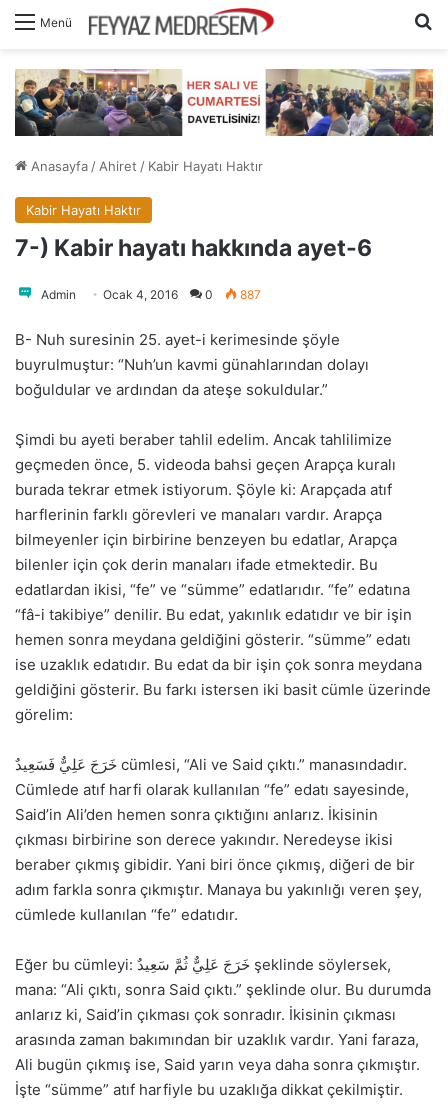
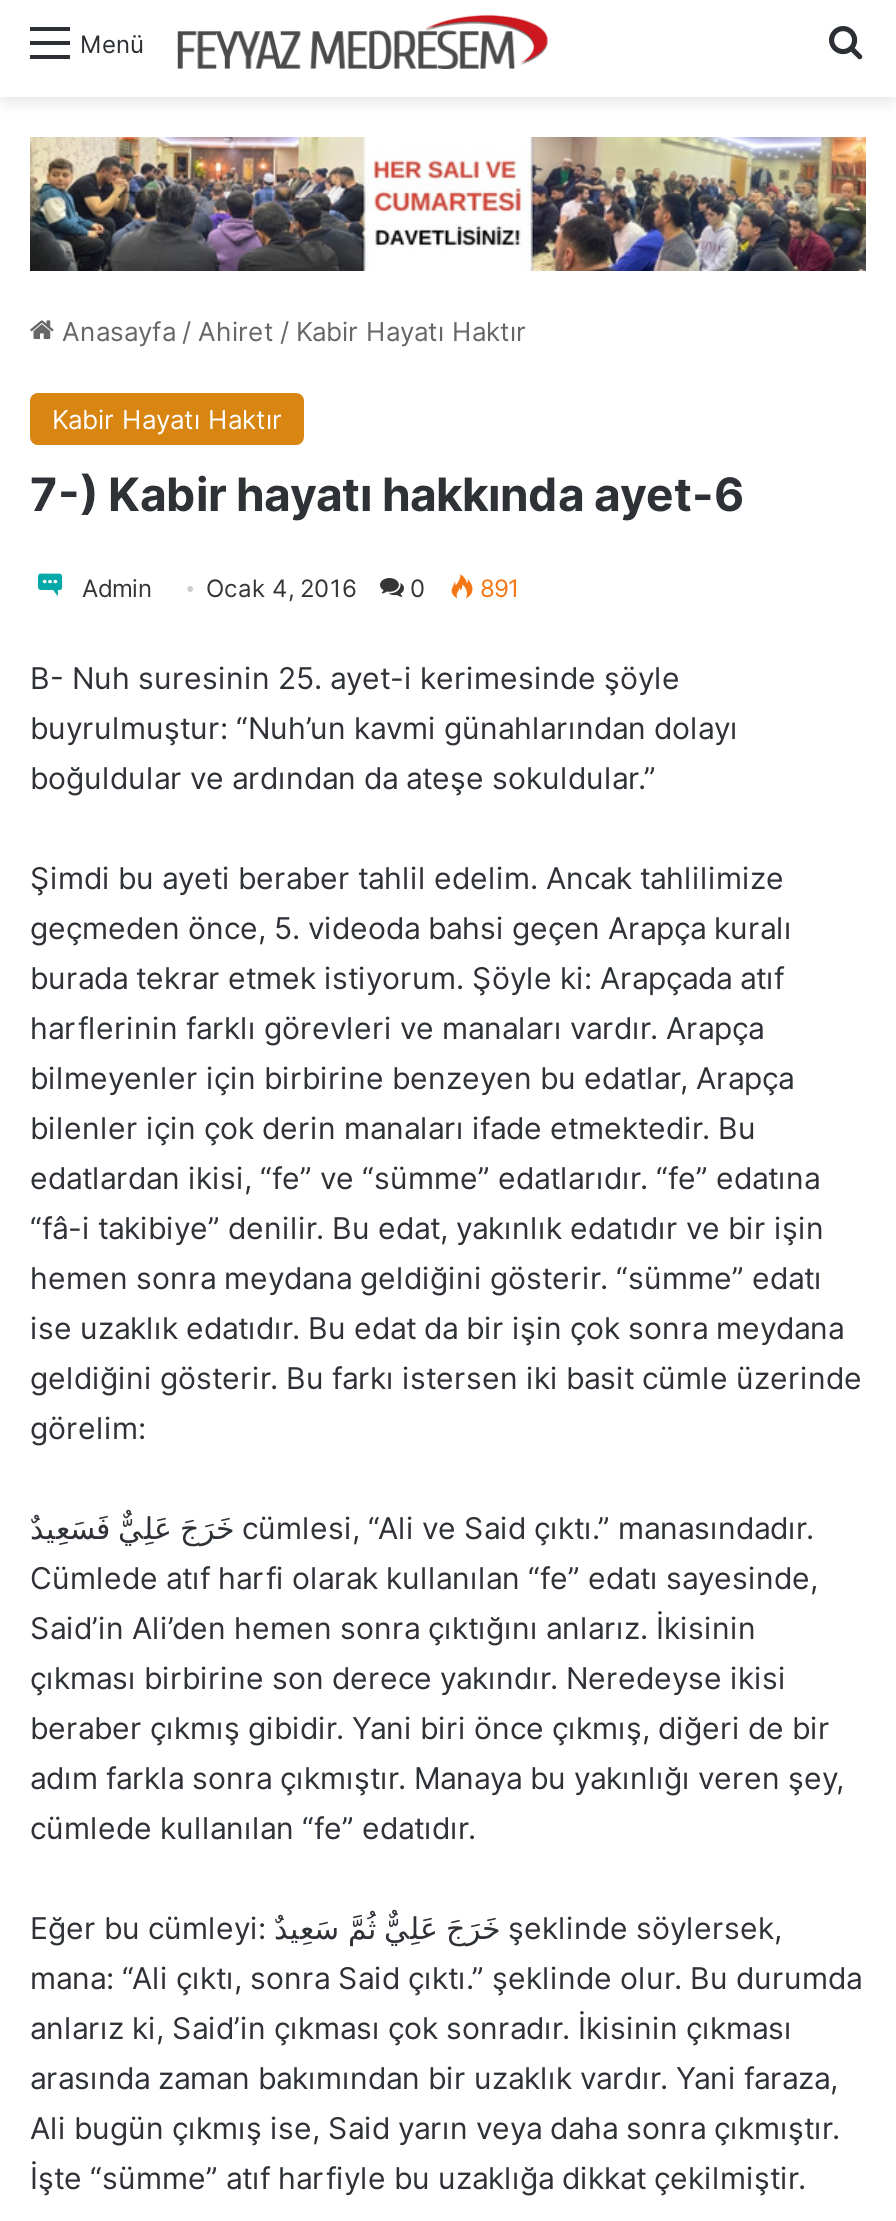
[41,287,261,302] Admin Ocak 4, 2016 0 887 -> [82,573,520,603] Admin Ocak 4, 2016 0 891

